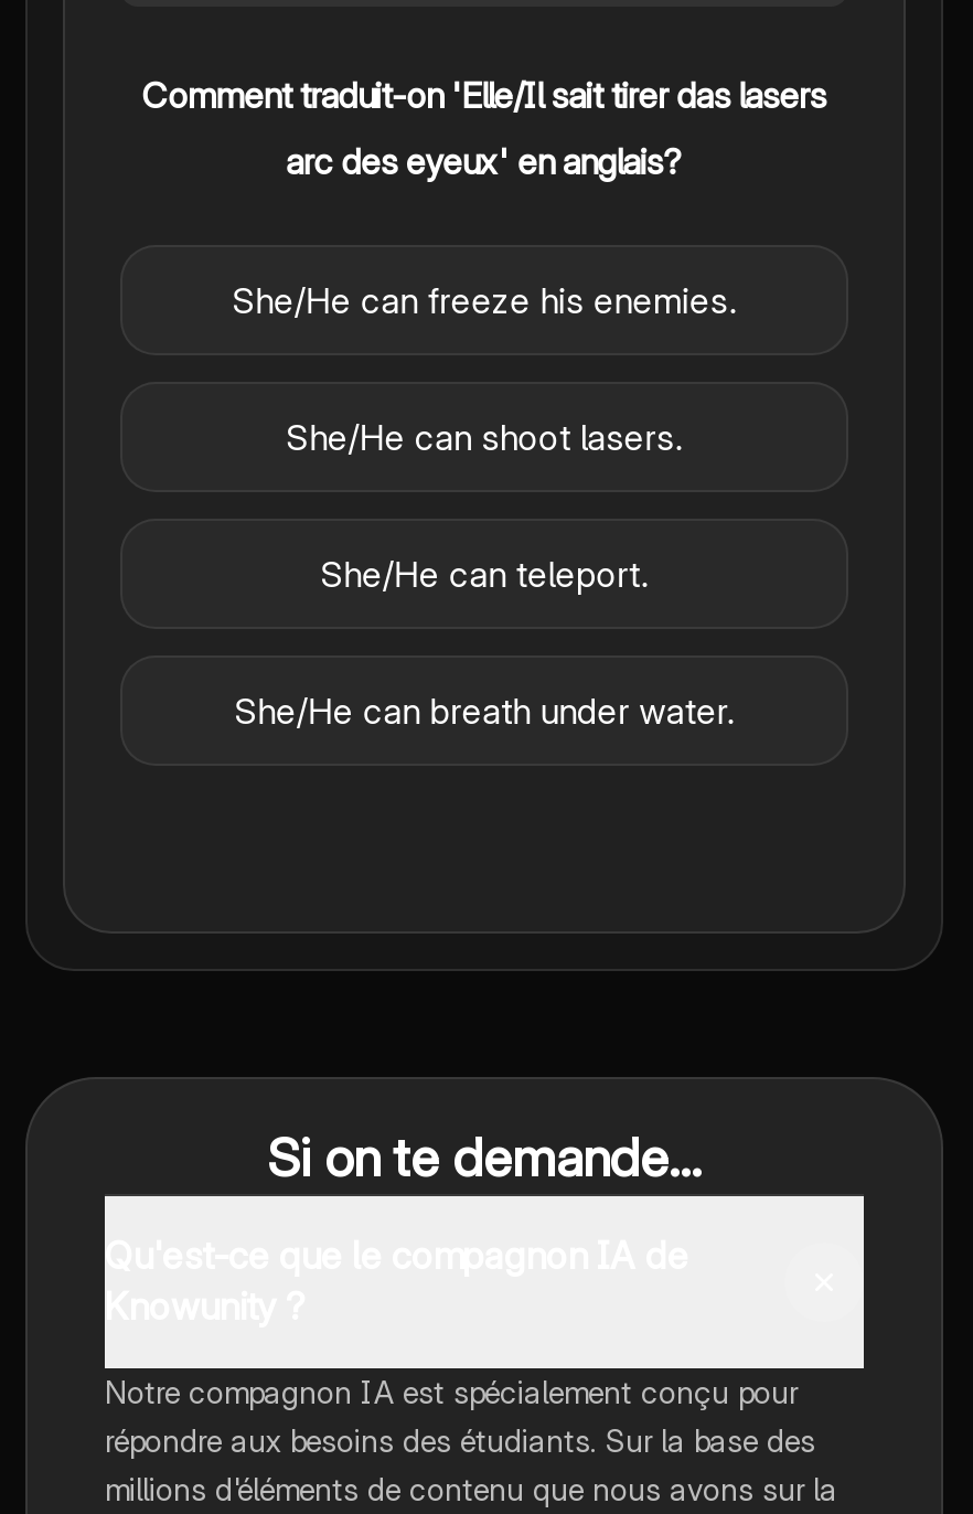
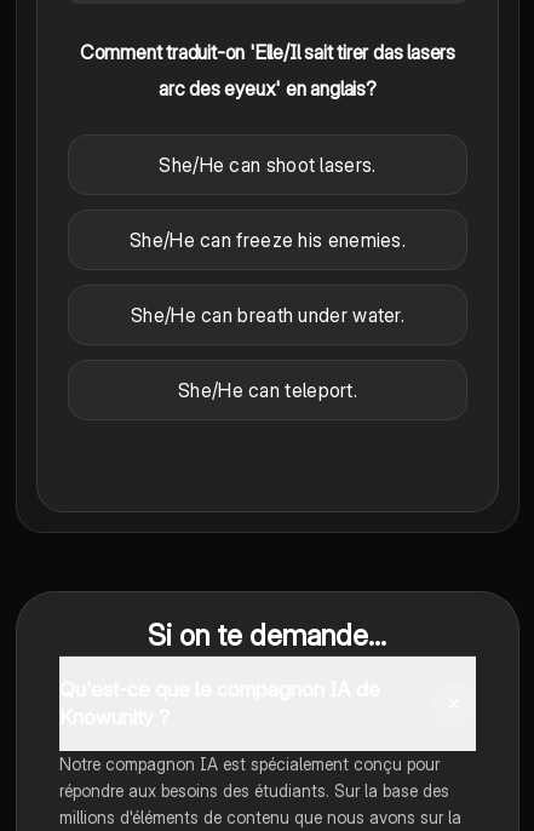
moved [233,278,736,322] -> [130,228,406,252]: She/He can freeze his enemies.
moved [287,415,682,459] -> [159,153,376,177]: She/He can shoot lasers.
moved [321,552,648,596] -> [178,378,357,402]: She/He can teleport.
moved [235,689,734,733] -> [131,303,404,327]: She/He can breath under water.

